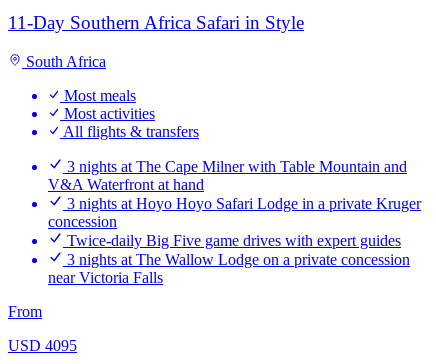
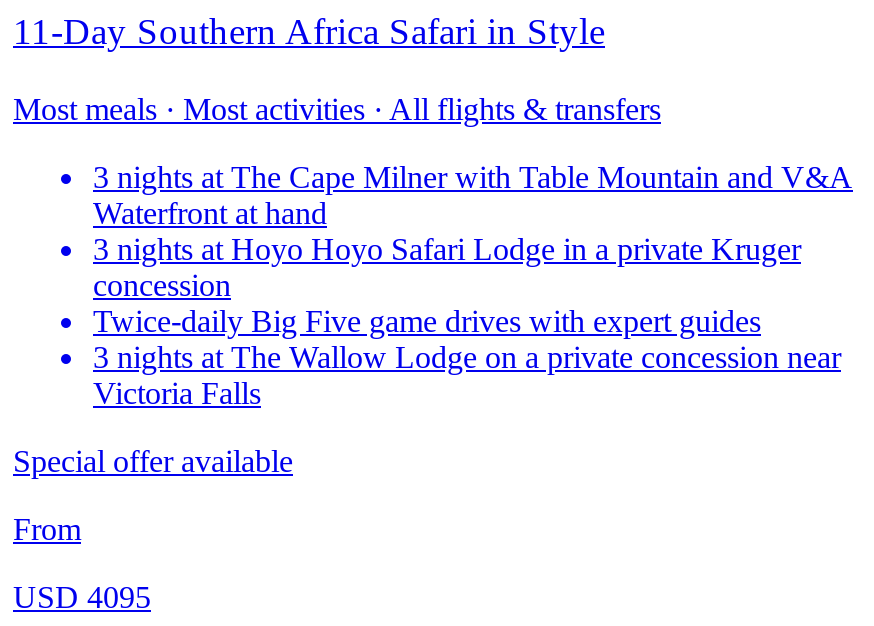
[26,52,407,192] South Africa | Most meals | Most activities | All flights & transfers | 3 nights at The Cape Milner with Table Mountain and | V&A Waterfront at hand -> [13,92,853,230] Most meals · Most activities · All flights & transfers | 3 nights at The Cape Milner with Table Mountain and V&A | Waterfront at hand
moved [48,194,421,248] -> [93,232,801,338]: 3 nights at Hoyo Hoyo Safari Lodge in a private Kruger | concession | Twice-daily Big Five game drives with expert guides
[48,250,410,285] 3 nights at The Wallow Lodge on a private concession | near Victoria Falls -> [13,340,841,478] 3 nights at The Wallow Lodge on a private concession near | Victoria Falls | Special offer available

